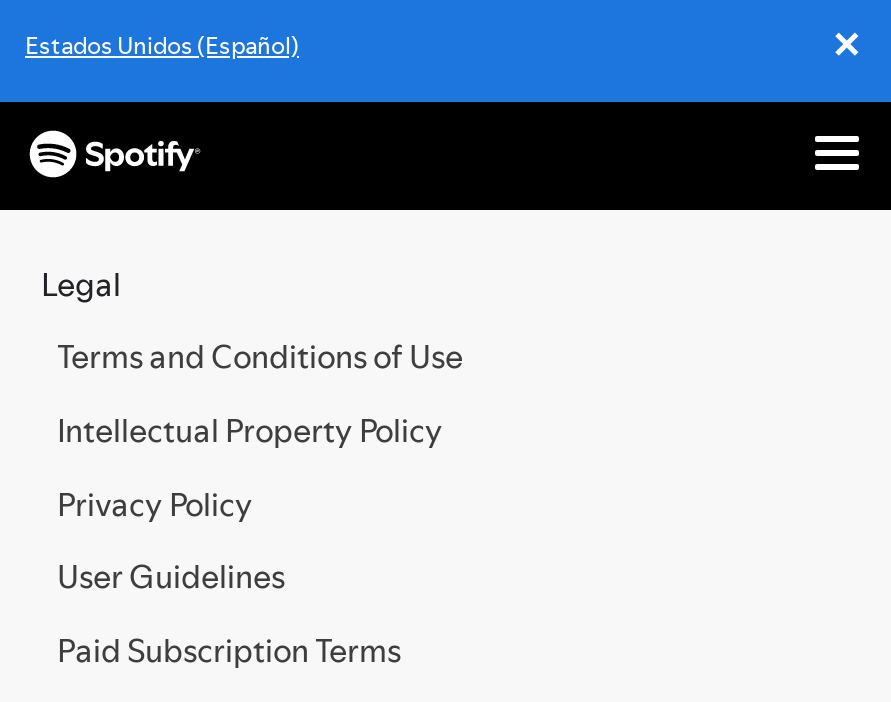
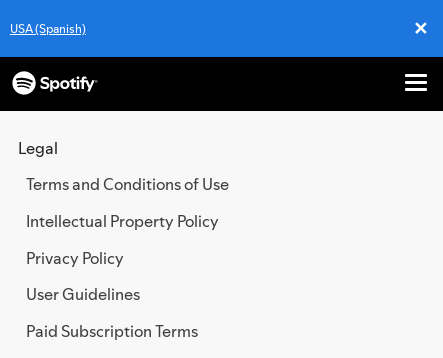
[25,27,299,61] Estados Unidos (Español) -> [10,19,86,36] USA (Spanish)

